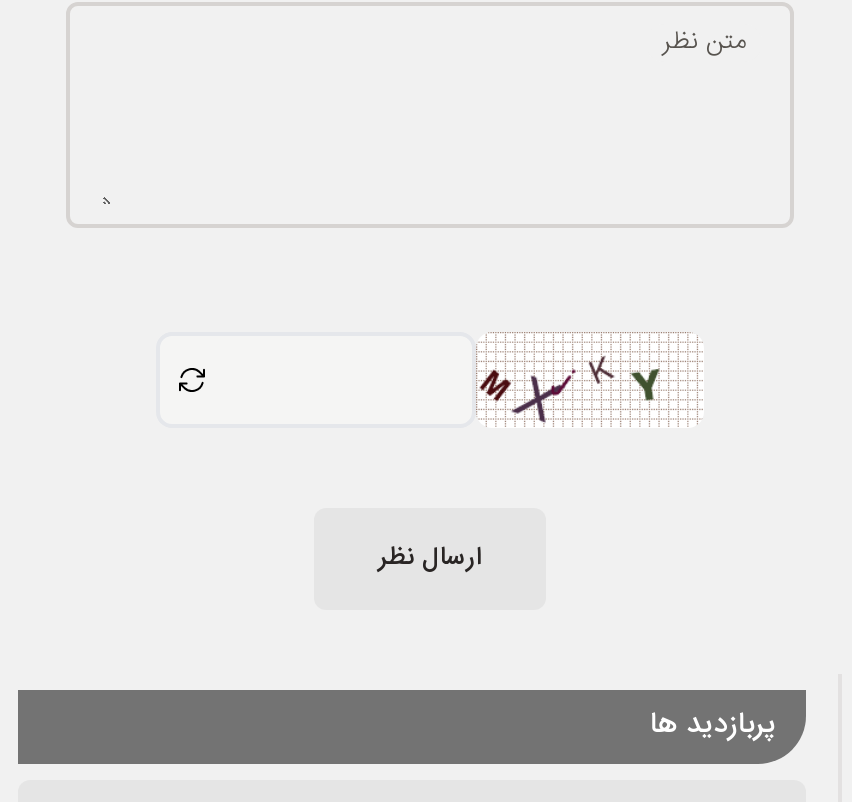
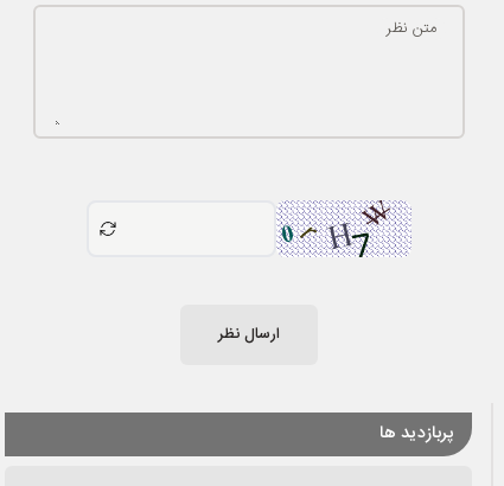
[476,332,702,428] [image] -> [276,199,412,258] [image]

